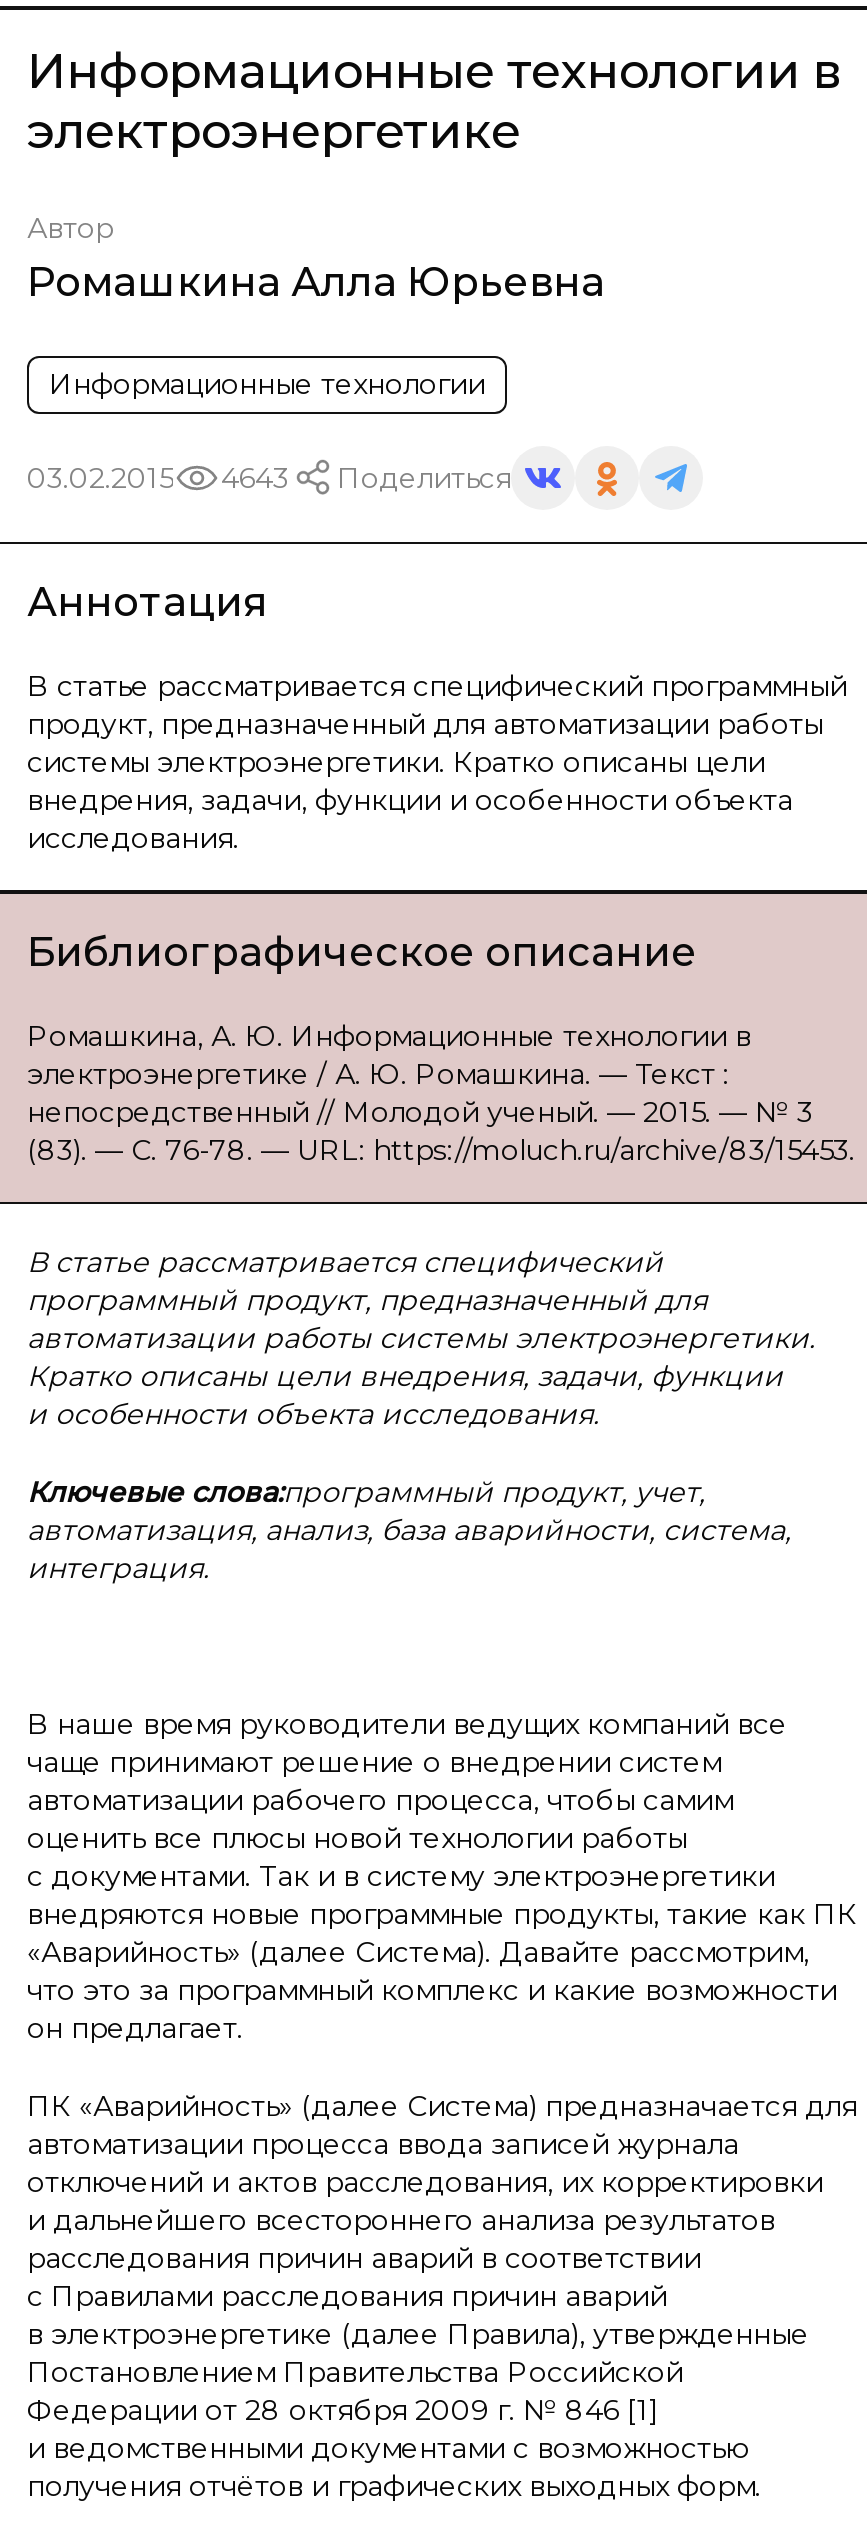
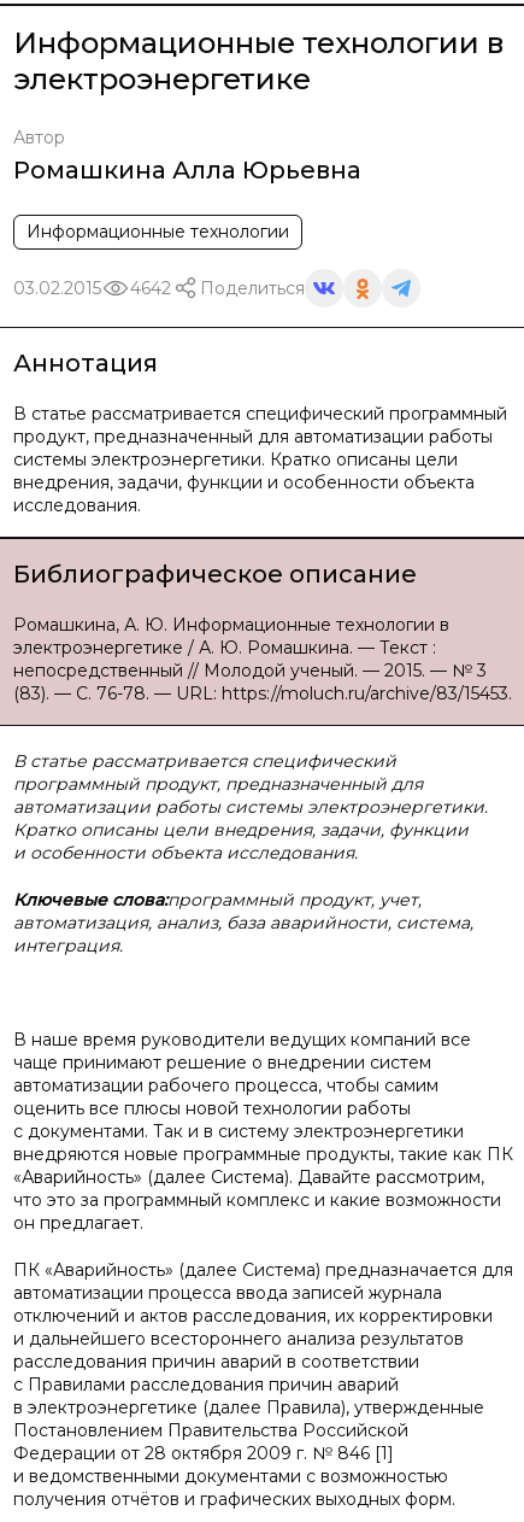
[27,459,511,495] 03.02.2015 4643 Поделиться -> [13,277,305,298] 03.02.2015 4642 Поделиться

